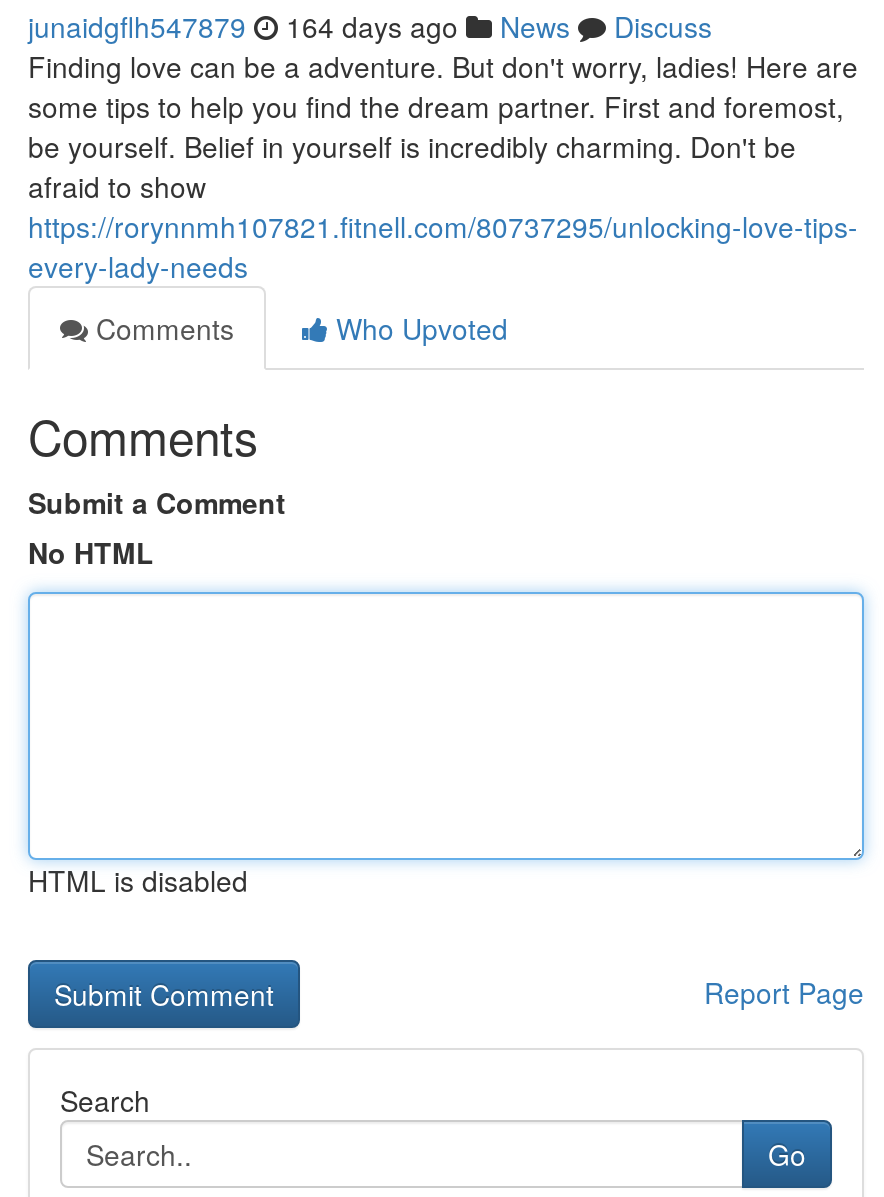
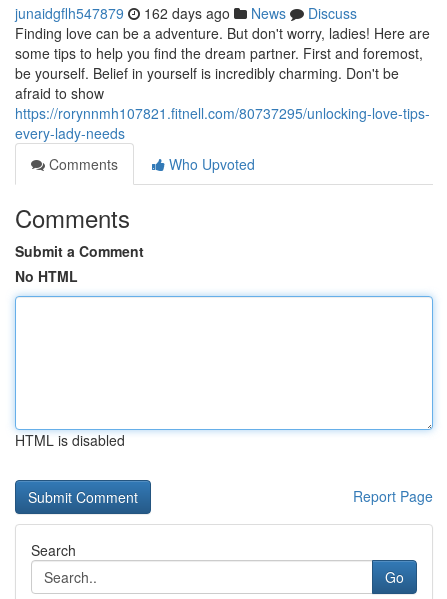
[28,6,712,46] junaidgflh547879 164 days ago News Discuss -> [15,3,357,23] junaidgflh547879 162 days ago News Discuss

